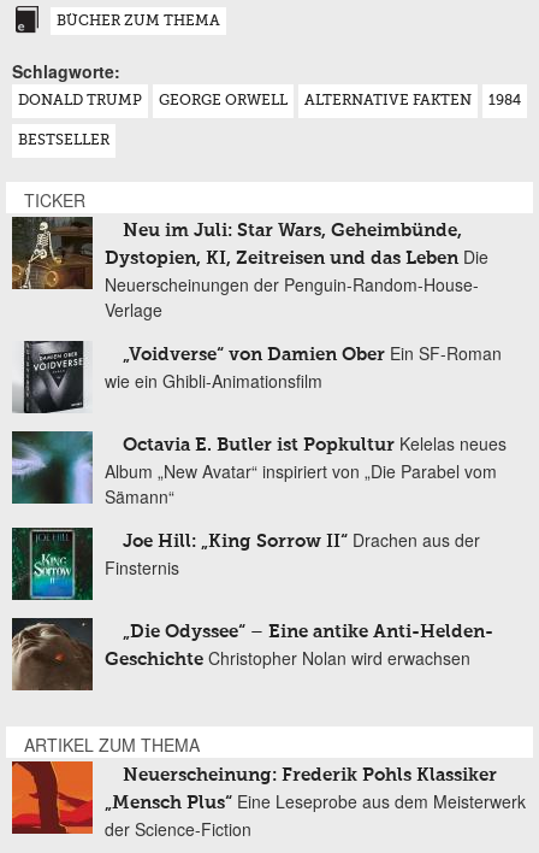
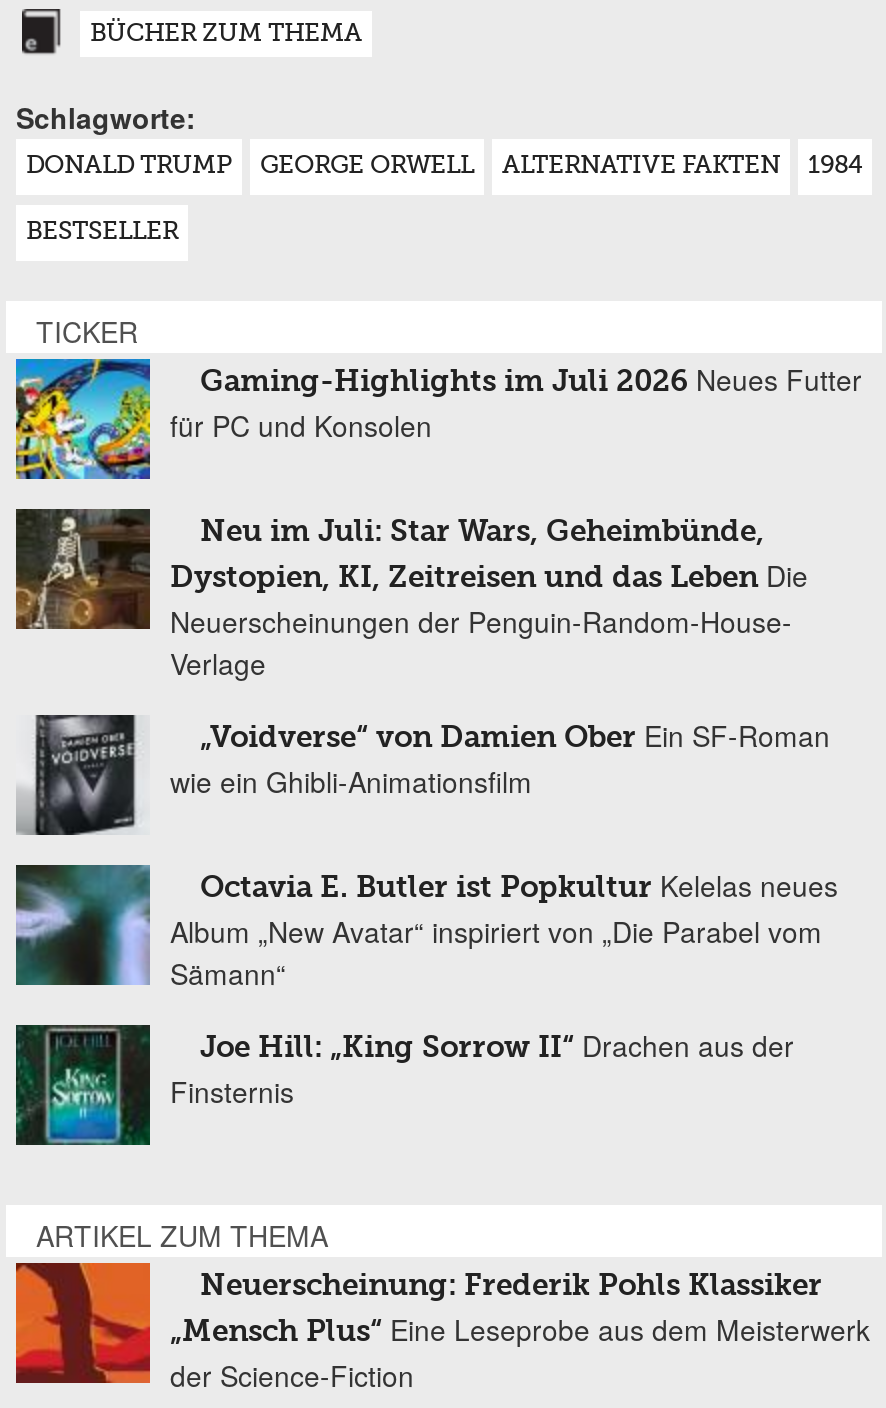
moved [10,216,507,580] -> [12,507,838,1112]: [image] | Neu im Juli: Star Wars, Geheimbünde, | Dystopien, KI, Zeitreisen und das Leben Die | ... | Joe Hill: „King Sorrow II“ Drachen aus der | Finsternis
none -> [14,357,862,481] [image] | Gaming-Highlights im Juli 2026 Neues Futter | für PC und Konsolen
[11,619,493,692] [image] | „Die Odyssee“ – Eine antike Anti-Helden- | Geschichte Christopher Nolan wird erwachsen -> none

